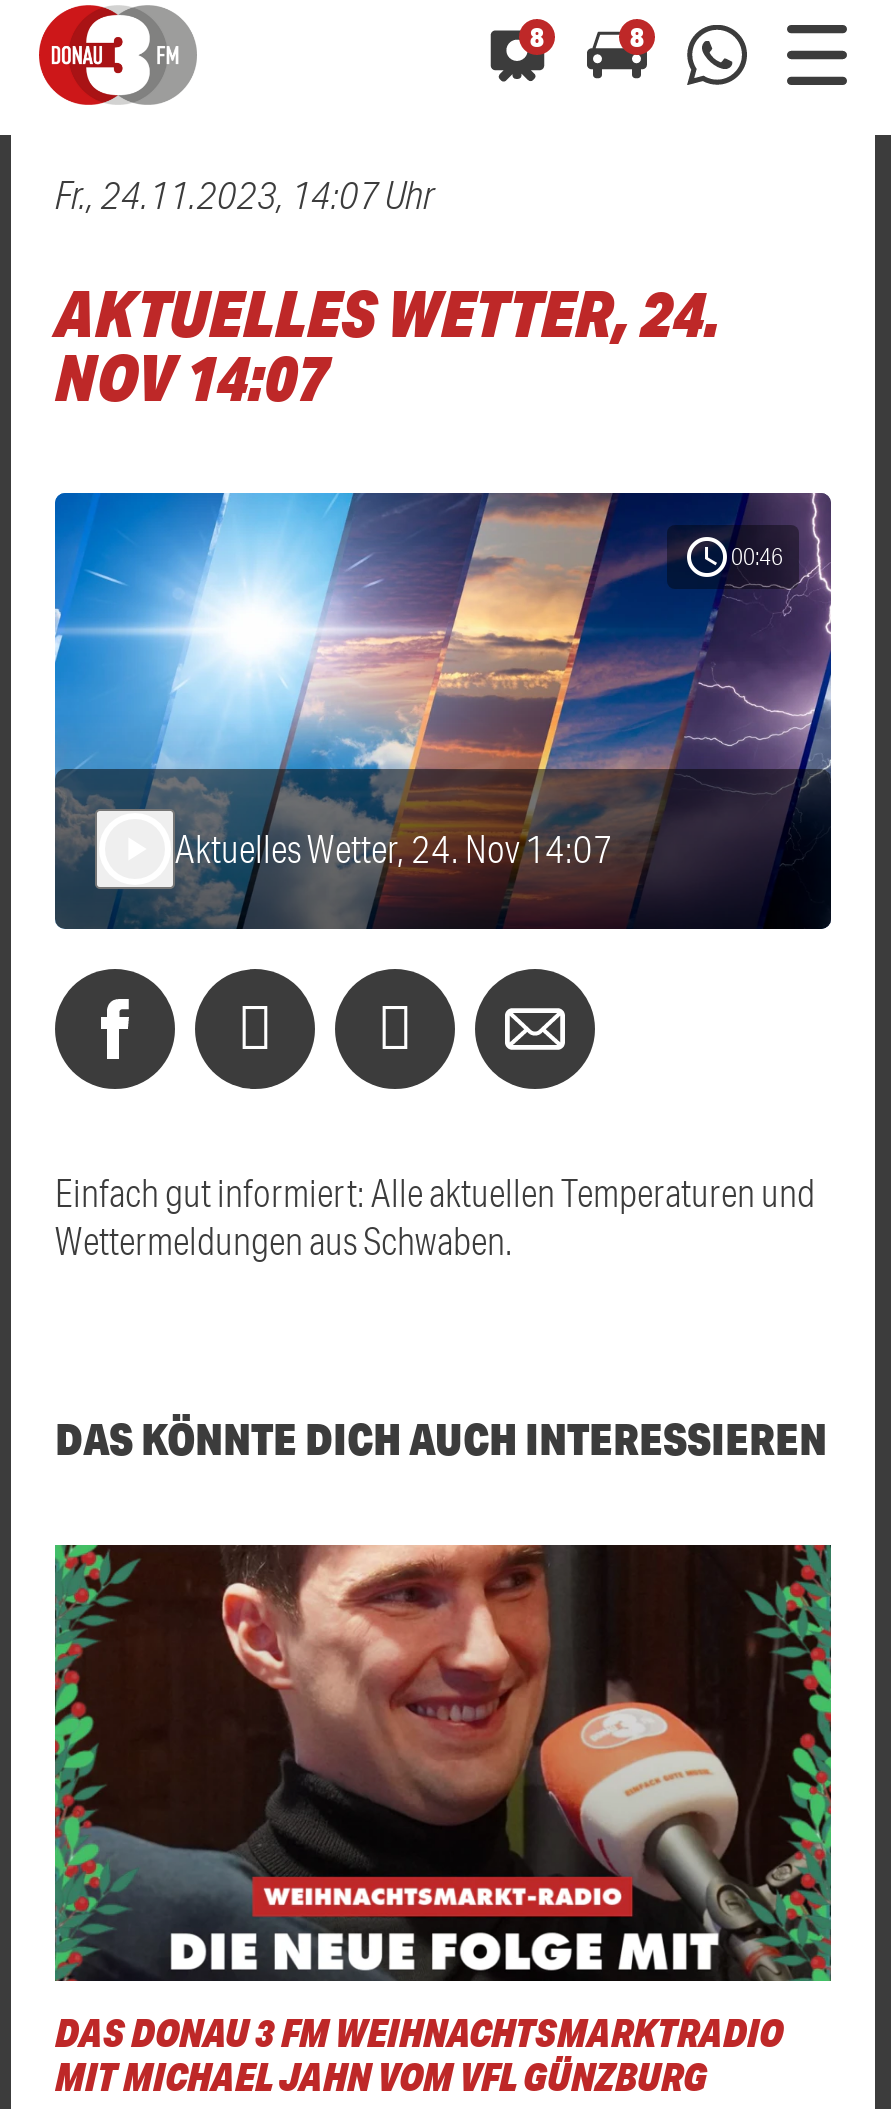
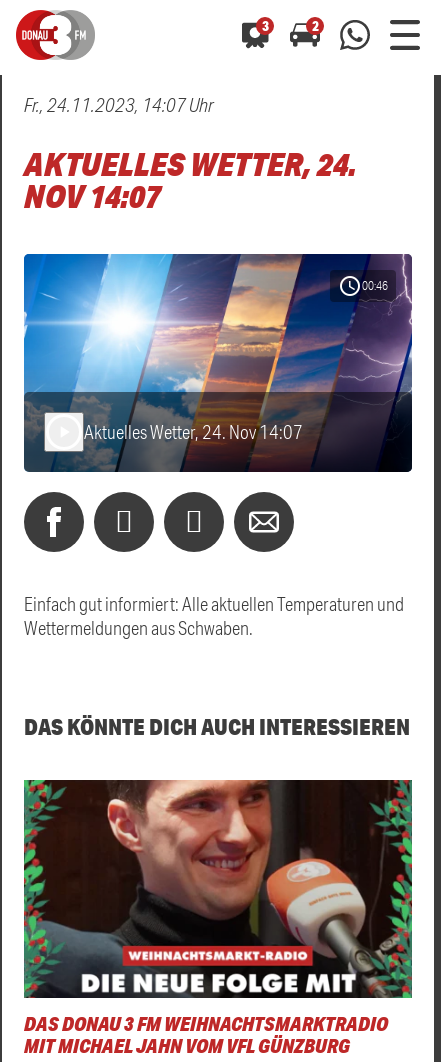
[530,19,544,55] 8 -> [261,17,268,35] 3
[630,19,644,55] 8 -> [311,17,318,35] 2

